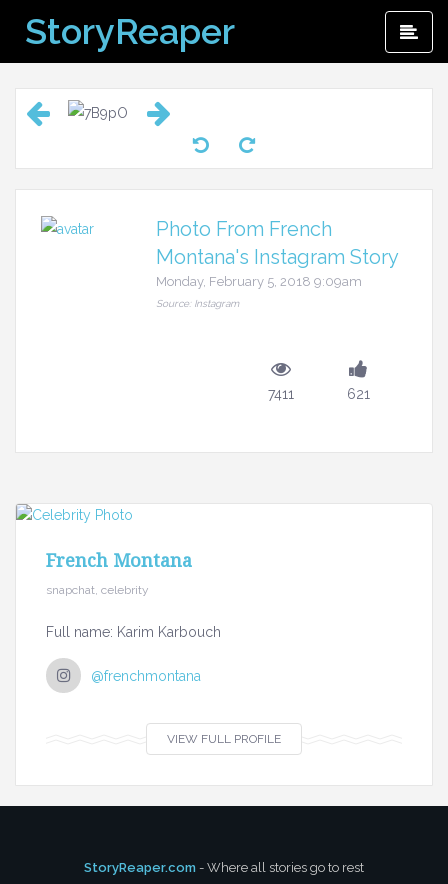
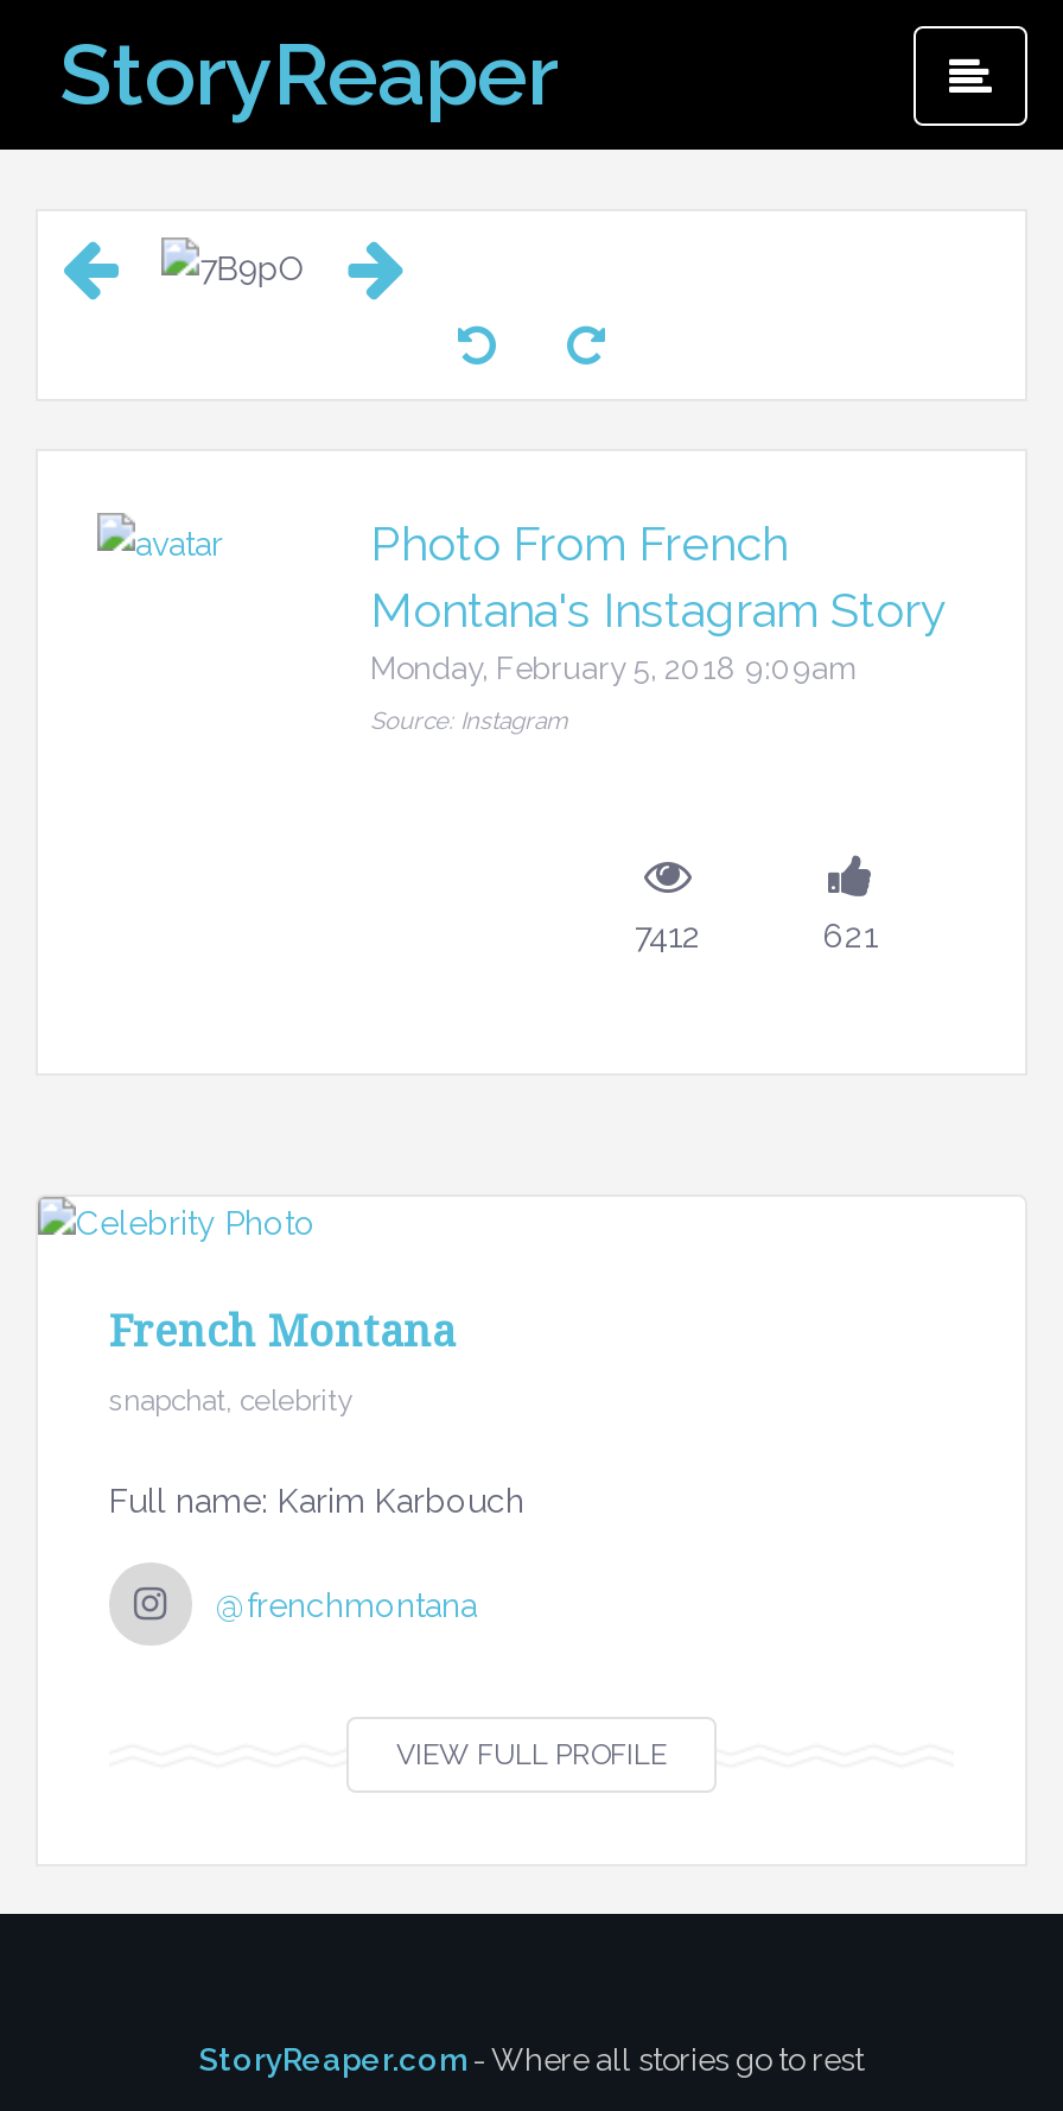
[268,386,294,402] 7411 -> [635,917,701,955] 7412

